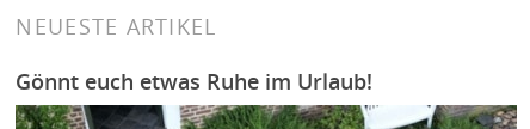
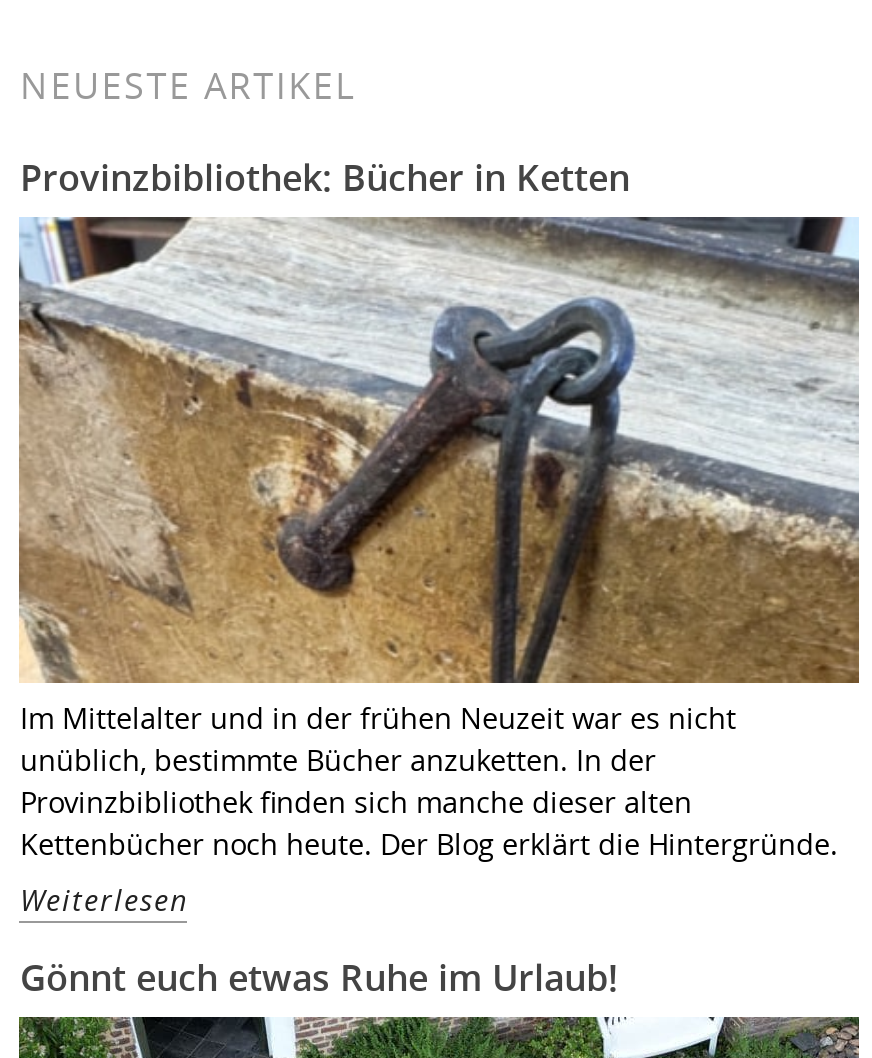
none -> [17,215,859,919] [image] | Im Mittelalter und in der frühen Neuzeit war es nicht | unüblich, bestimmte Bücher anzuketten. In der | Provinzbibliothek finden sich manche dieser alten | Kettenbücher noch heute. Der Blog erklärt die Hintergründe. | Weiterlesen
none -> [20,152,630,200] Provinzbibliothek: Bücher in Ketten

